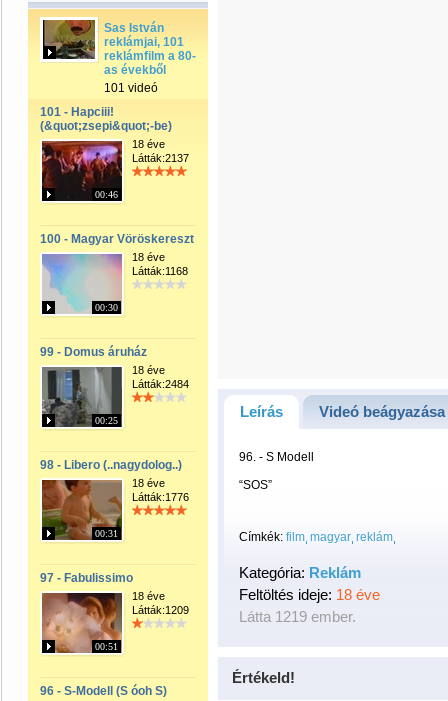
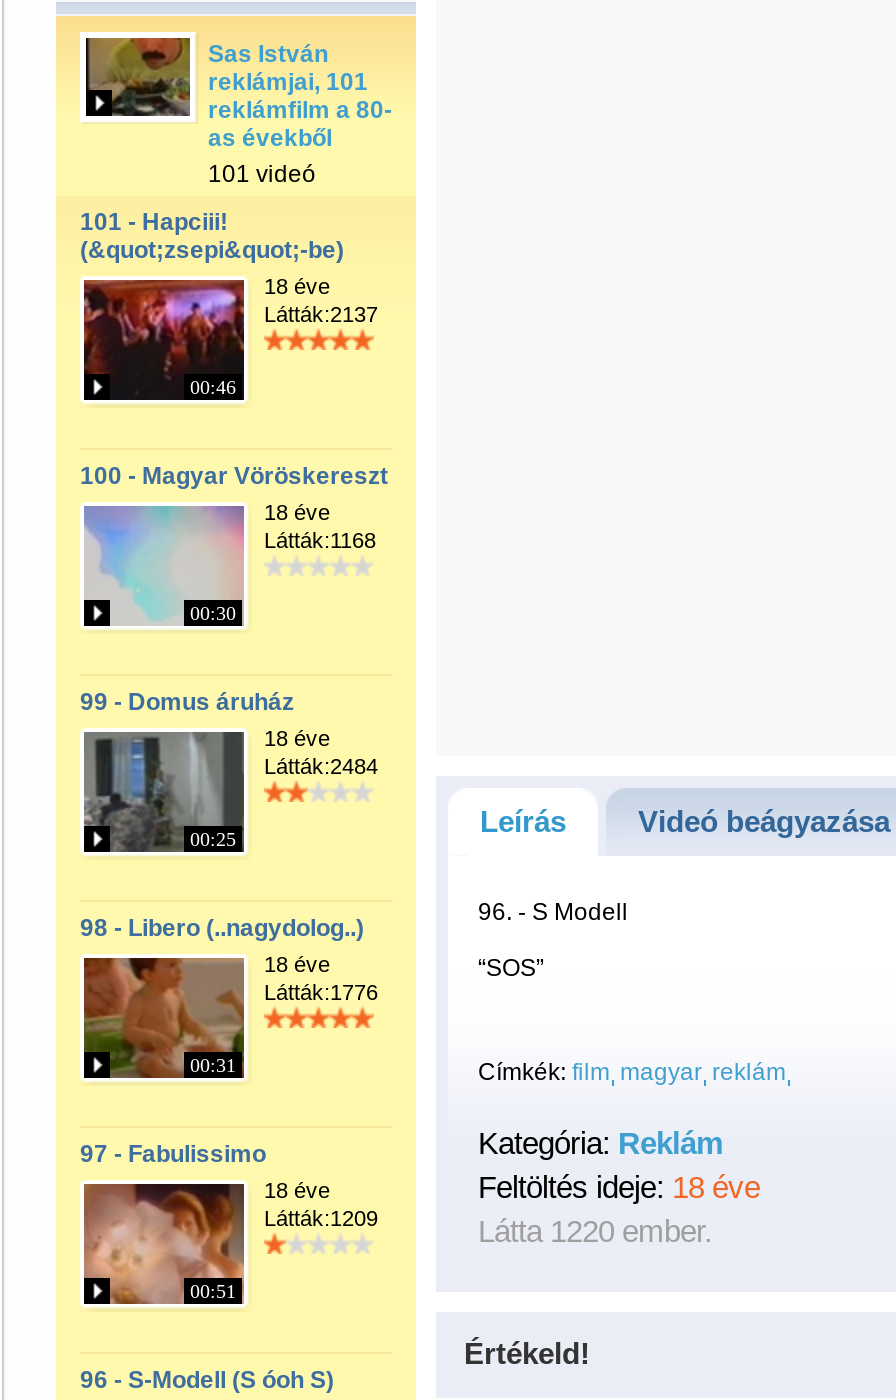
[239,608,356,625] Látta 1219 ember. -> [478,1214,712,1248] Látta 1220 ember.

